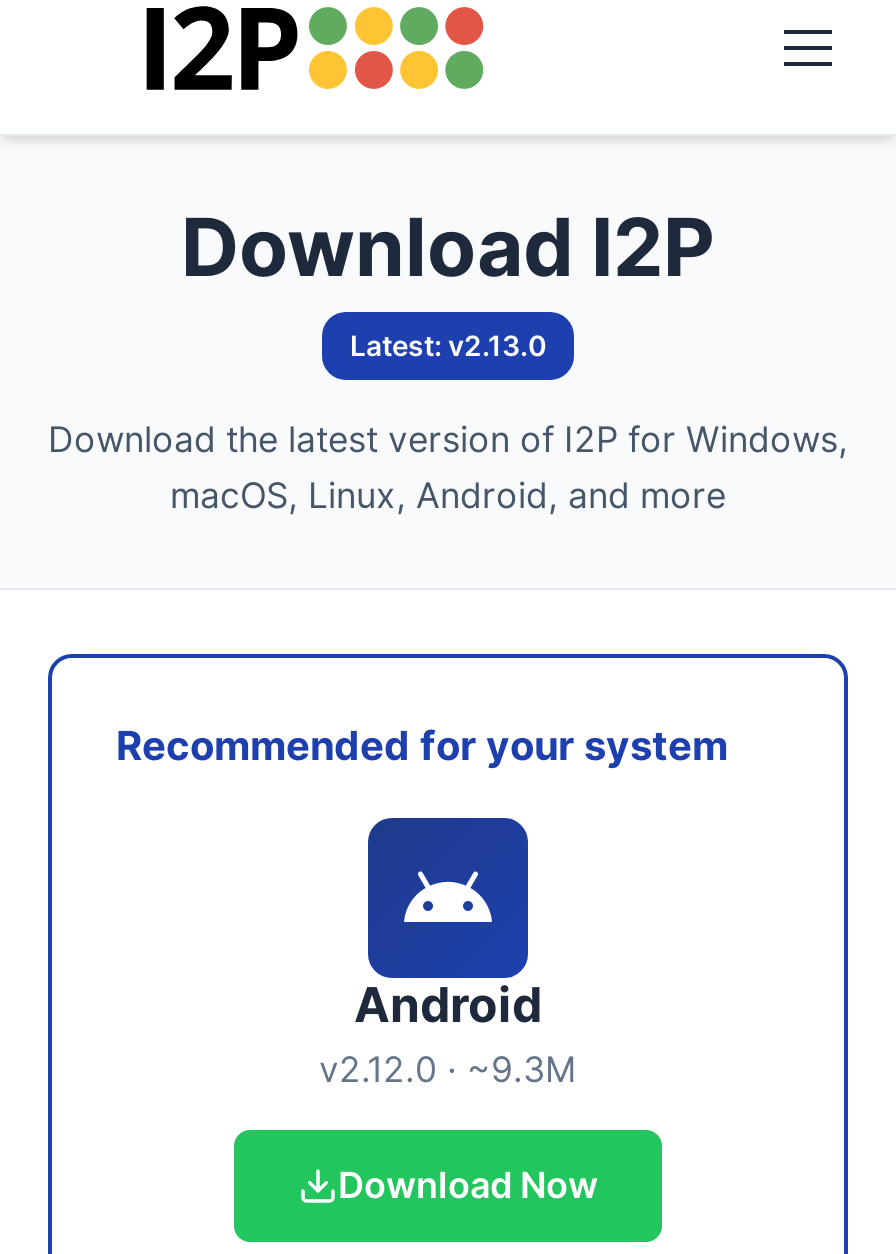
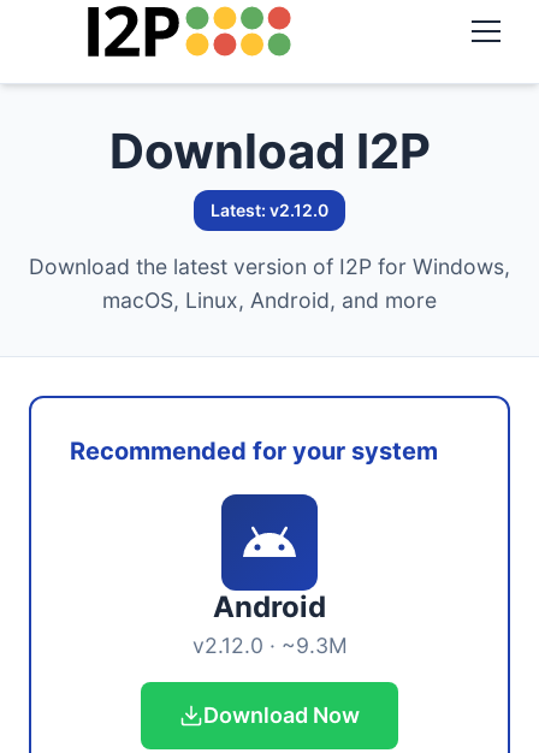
[350,328,546,362] Latest: v2.13.0 -> [211,200,328,220] Latest: v2.12.0

